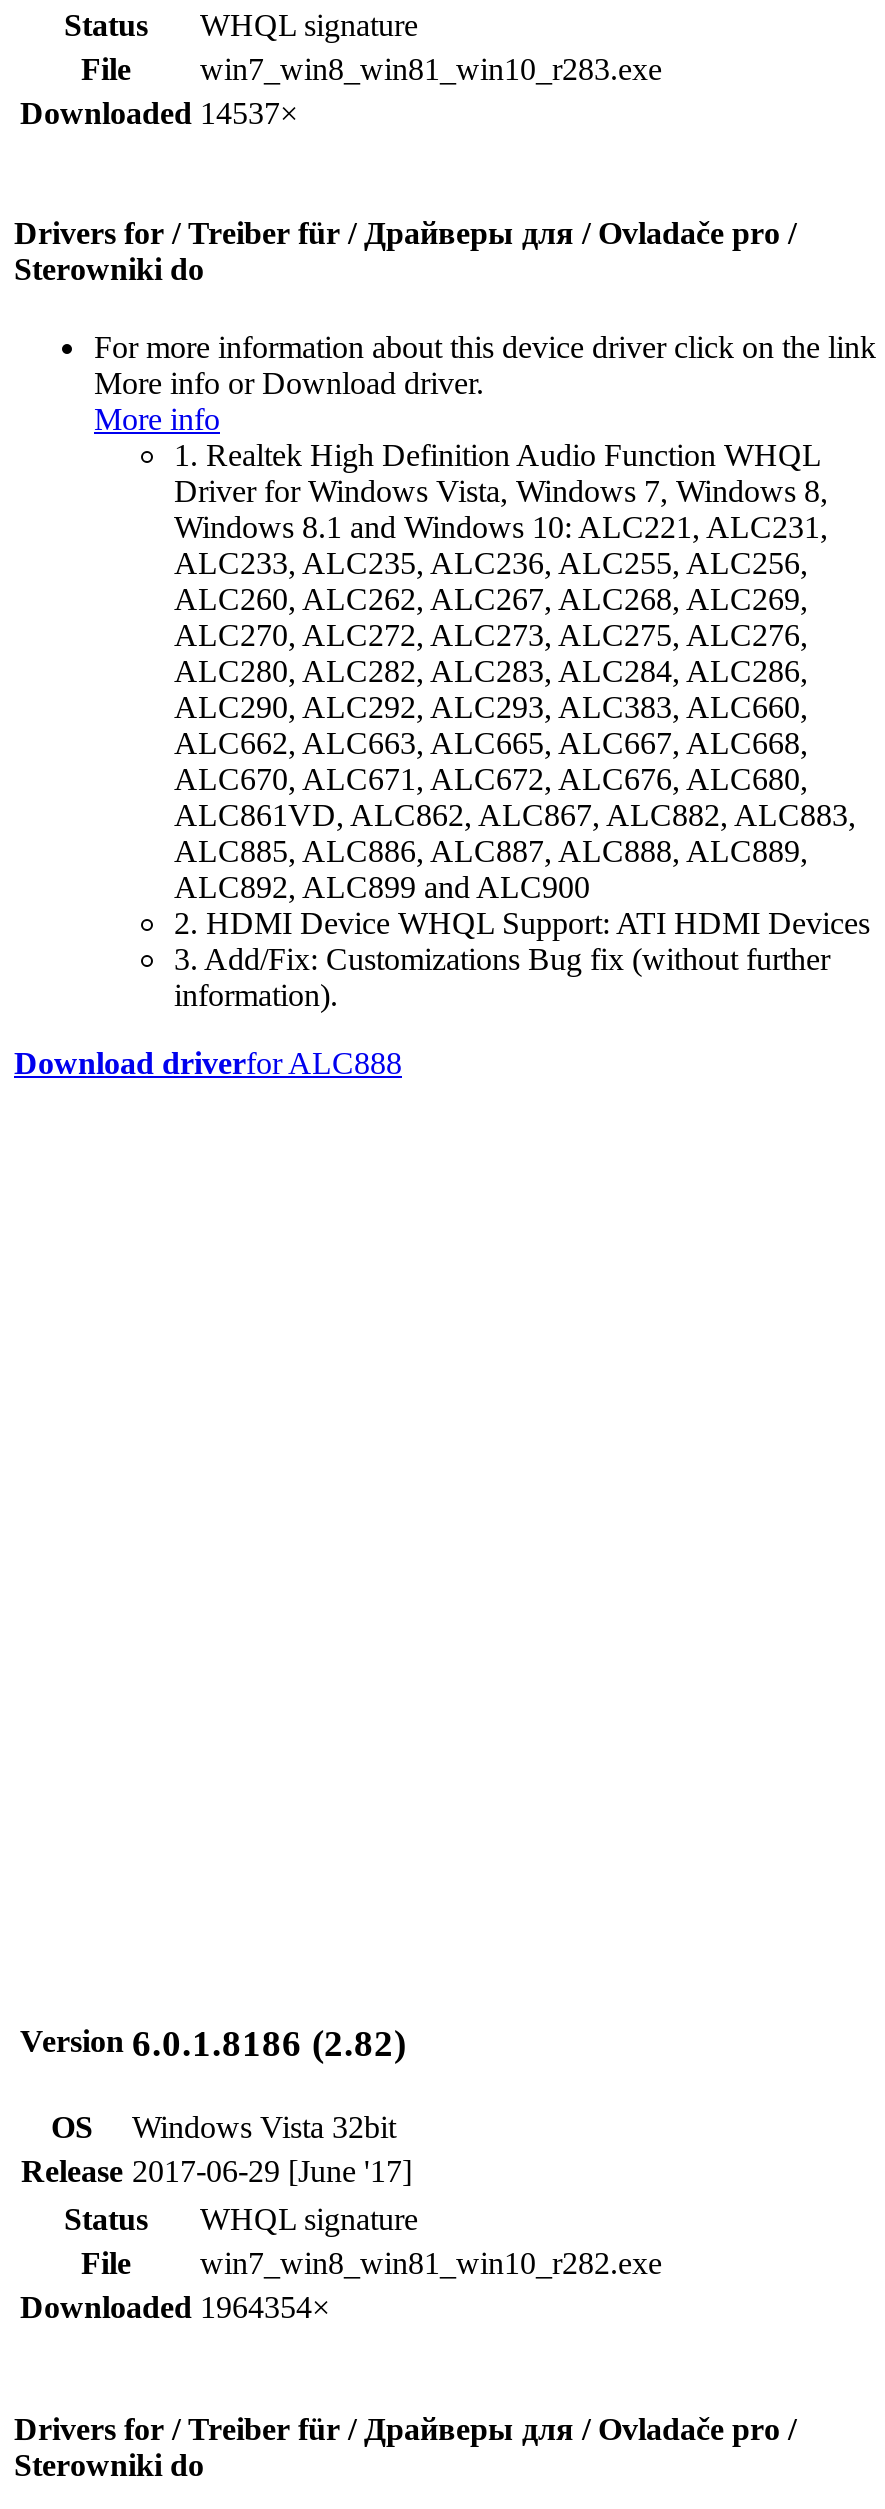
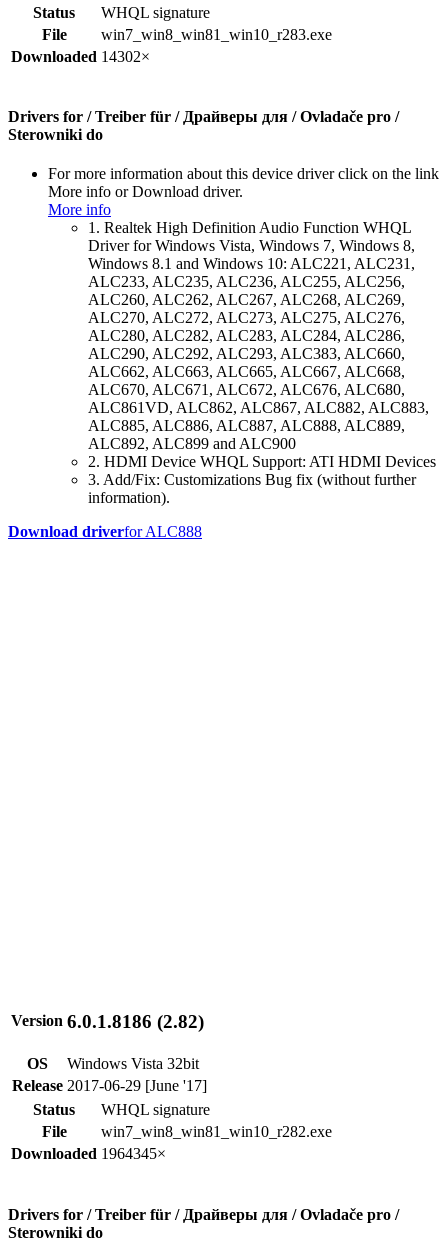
[20,96,298,130] Downloaded 14537× -> [11,48,150,65] Downloaded 14302×
[20,2291,330,2325] Downloaded 1964354× -> [11,1145,166,1162] Downloaded 1964345×

